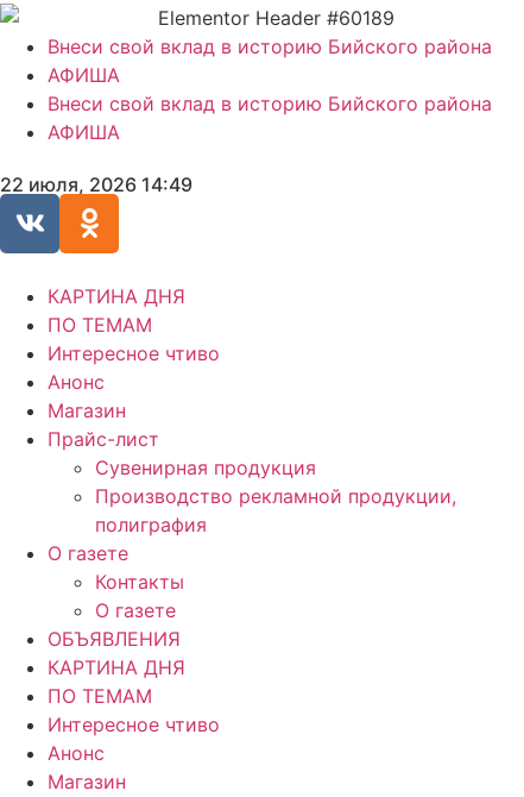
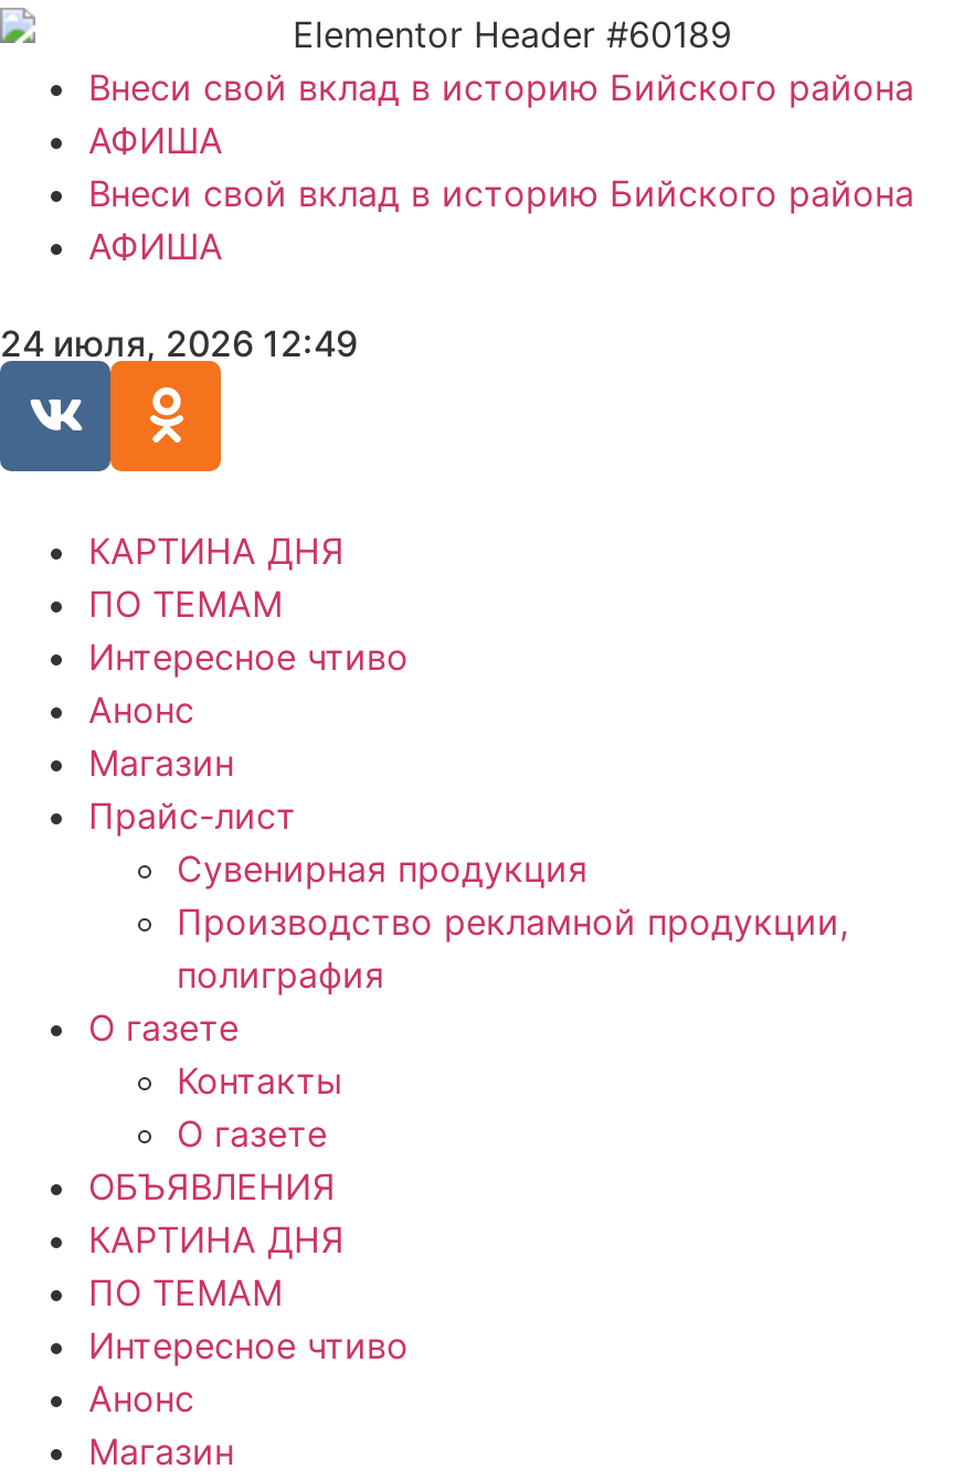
[0,172,192,196] 22 июля, 2026 14:49 -> [0,320,358,364] 24 июля, 2026 12:49

